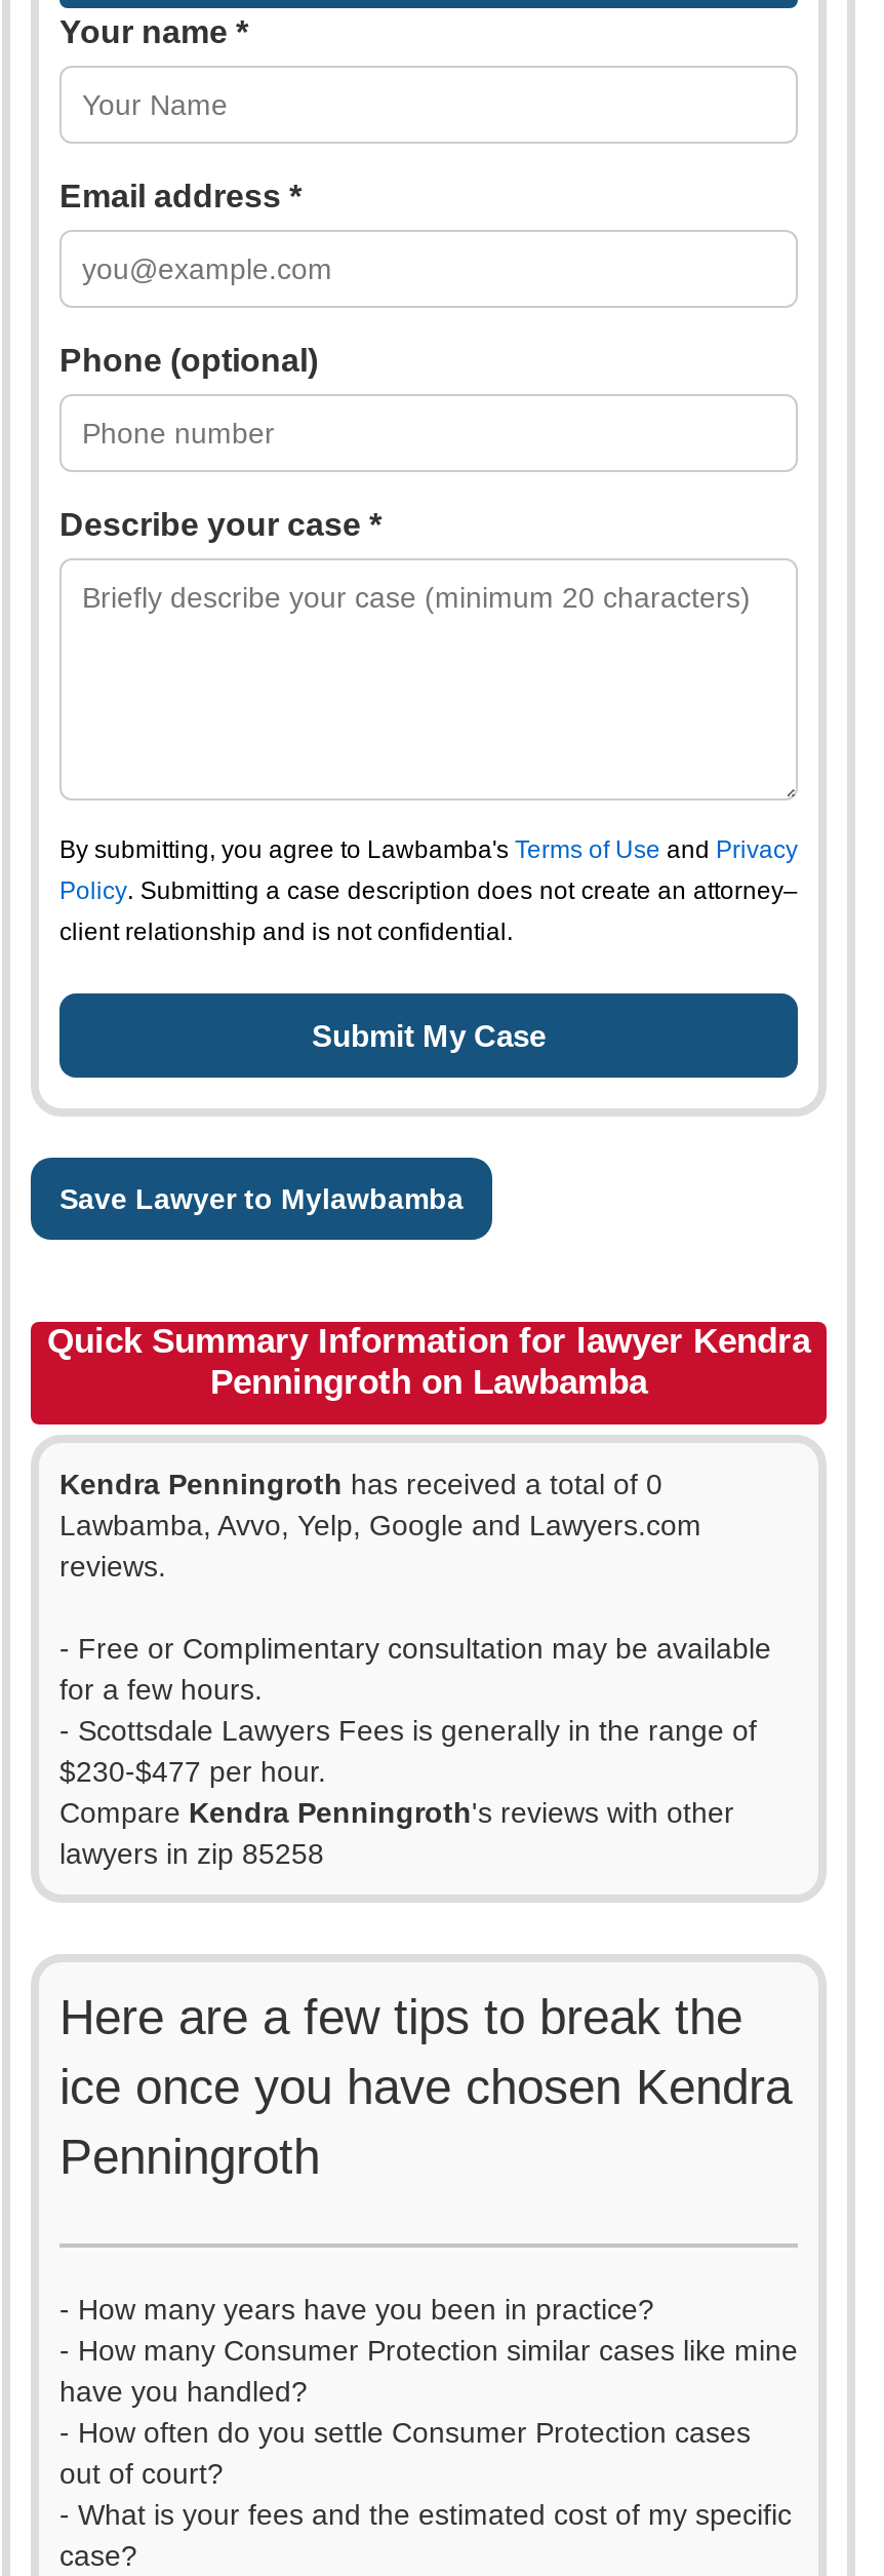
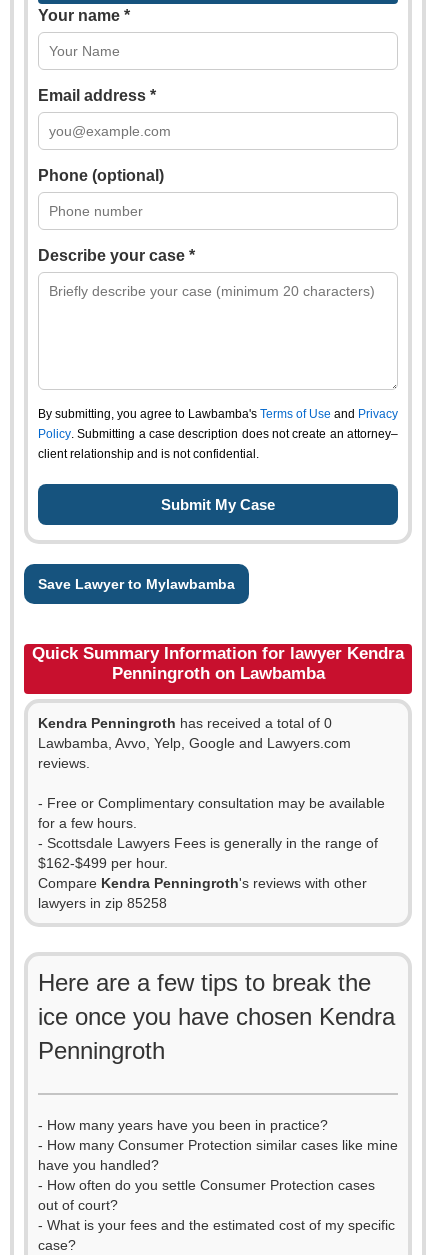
[59,1755,326,1788] $230-$477 per hour. -> [38,855,168,871] $162-$499 per hour.

